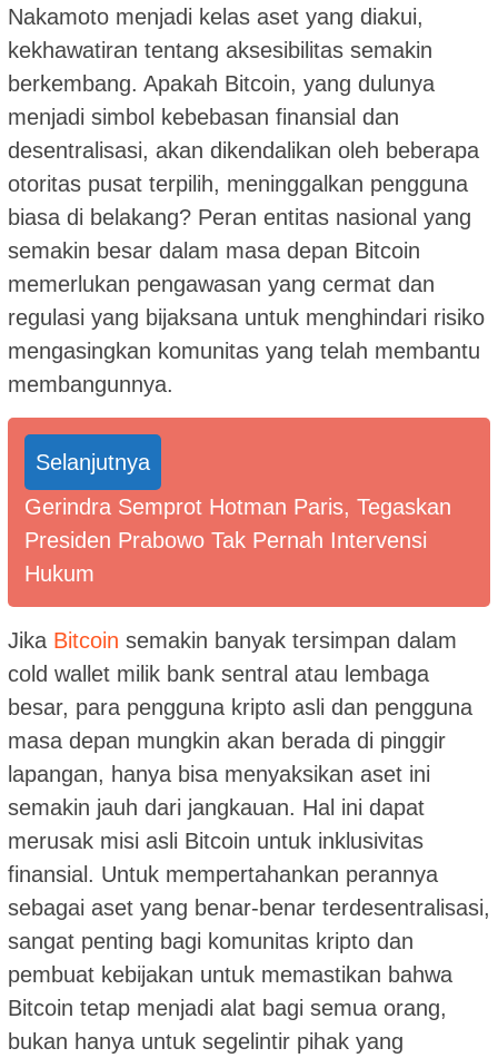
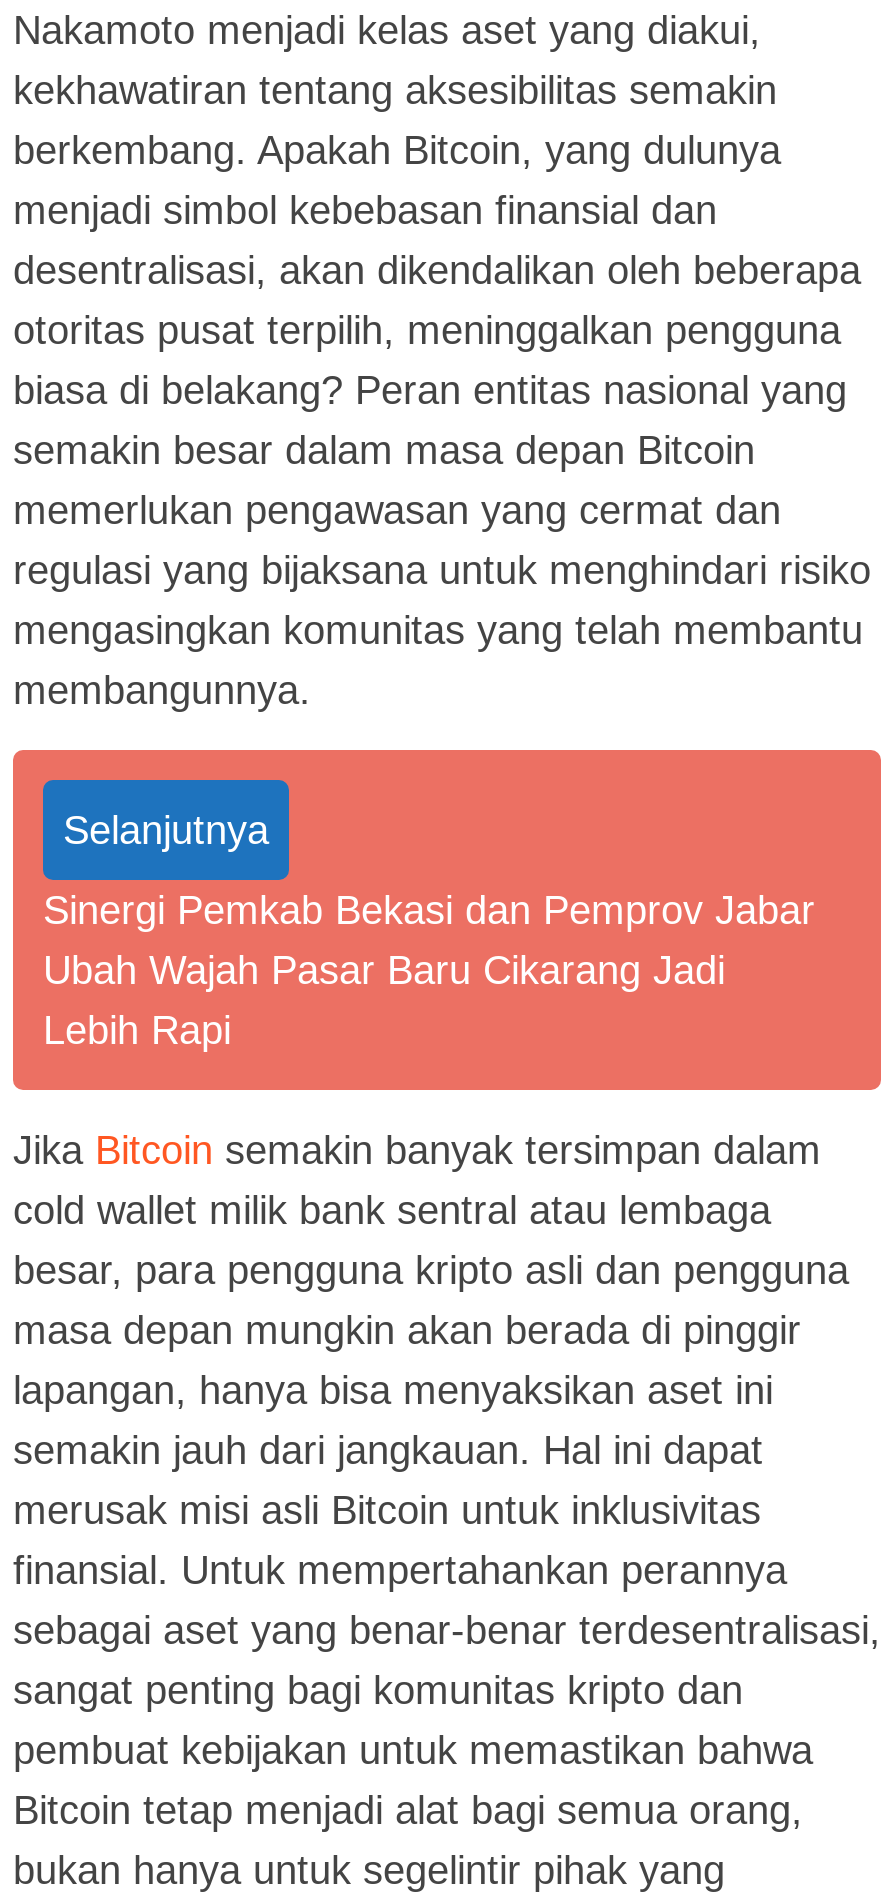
[24,494,451,586] Gerindra Semprot Hotman Paris, Tegaskan | Presiden Prabowo Tak Pernah Intervensi | Hukum -> [43,888,815,1052] Sinergi Pemkab Bekasi dan Pemprov Jabar | Ubah Wajah Pasar Baru Cikarang Jadi | Lebih Rapi

